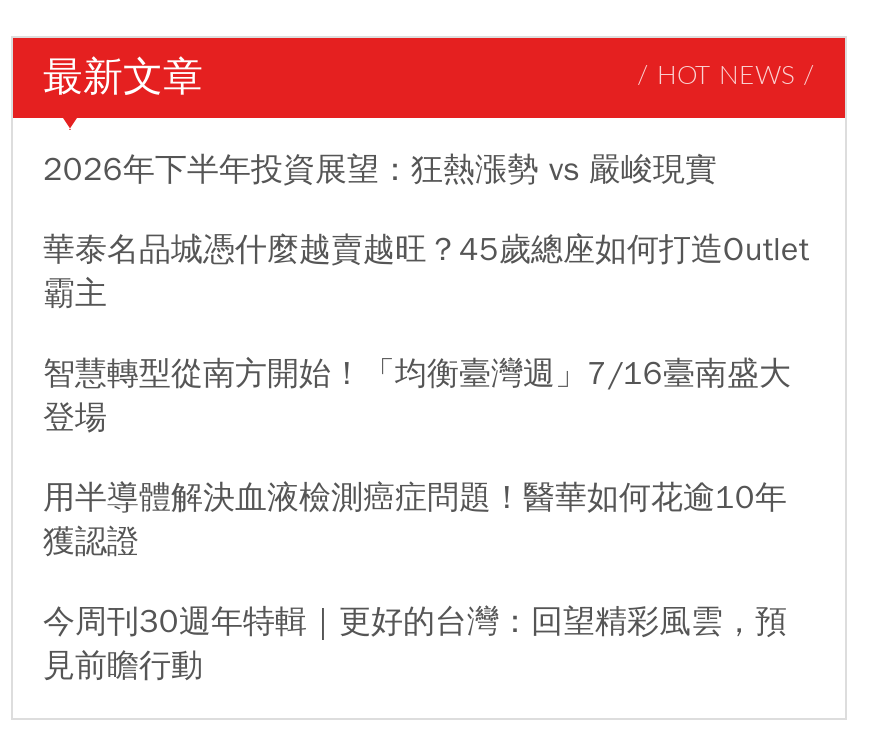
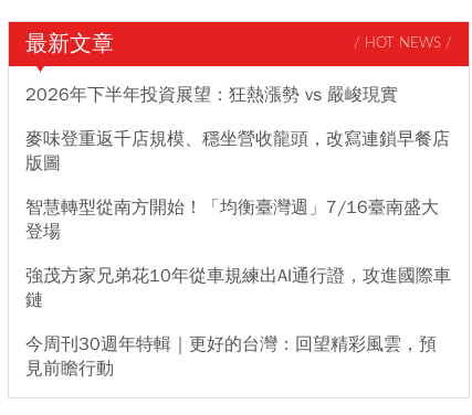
[43,230,809,314] 華泰名品城憑什麼越賣越旺？45歲總座如何打造Outlet | 霸主 -> [25,128,450,174] 麥味登重返千店規模、穩坐營收龍頭，改寫連鎖早餐店 | 版圖
[43,478,787,562] 用半導體解決血液檢測癌症問題！醫華如何花逾10年 | 獲認證 -> [25,265,451,311] 強茂方家兄弟花10年從車規練出AI通行證，攻進國際車 | 鏈

